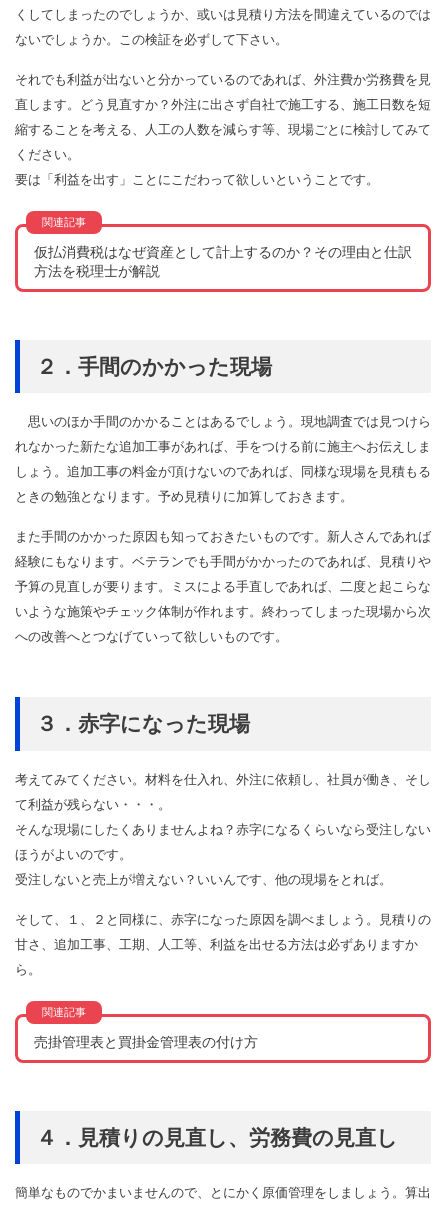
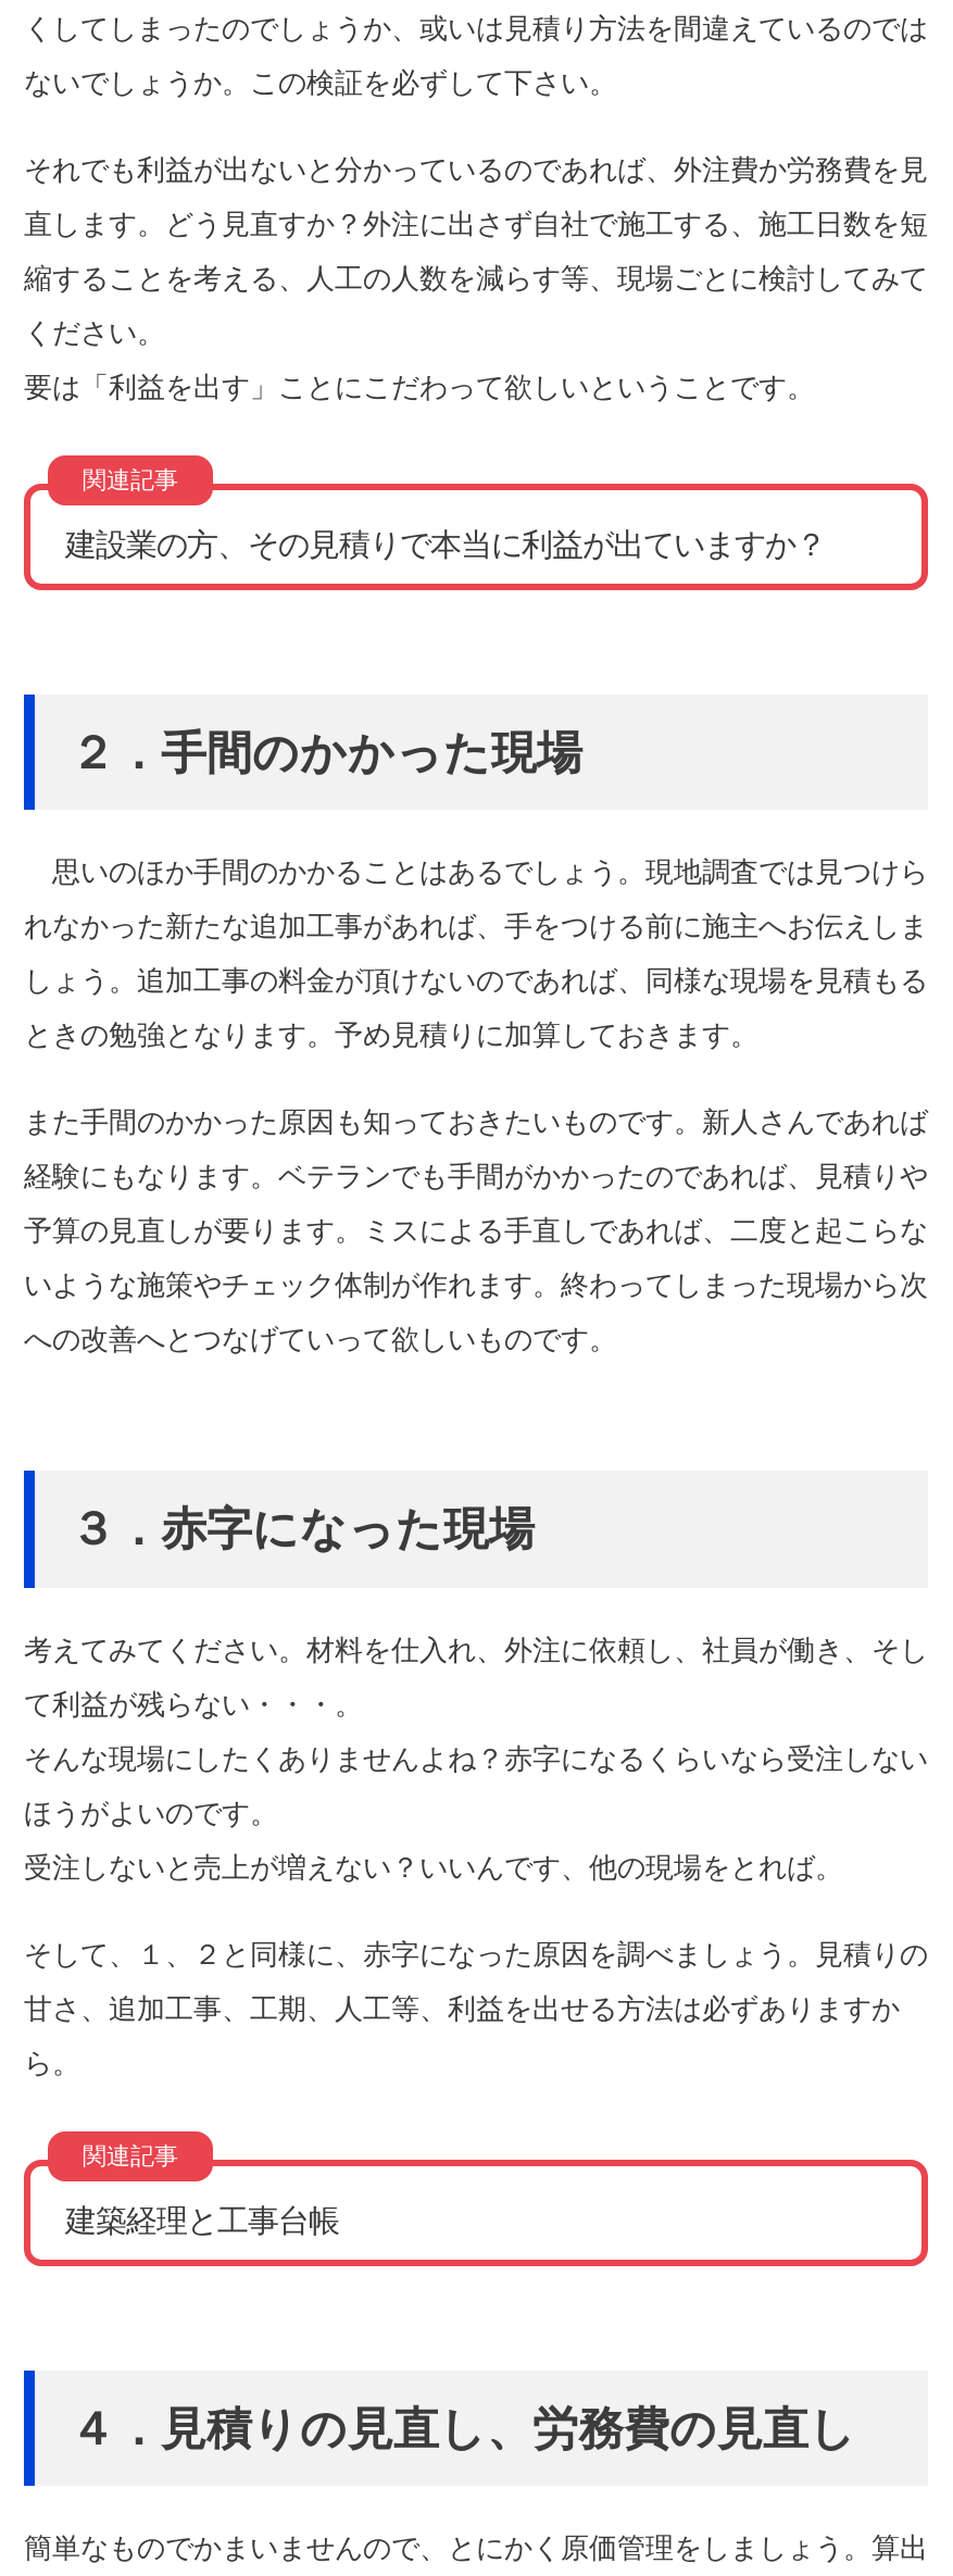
[34,244,412,279] 仮払消費税はなぜ資産として計上するのか？その理由と仕訳 | 方法を税理士が解説 -> [65,527,826,561] 建設業の方、その見積りで本当に利益が出ていますか？
[34,1034,258,1050] 売掛管理表と買掛金管理表の付け方 -> [65,2203,339,2238] 建築経理と工事台帳

